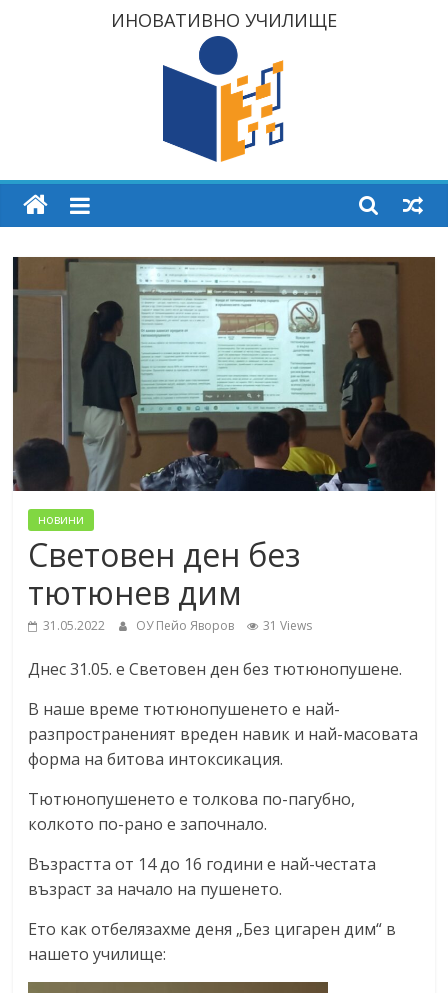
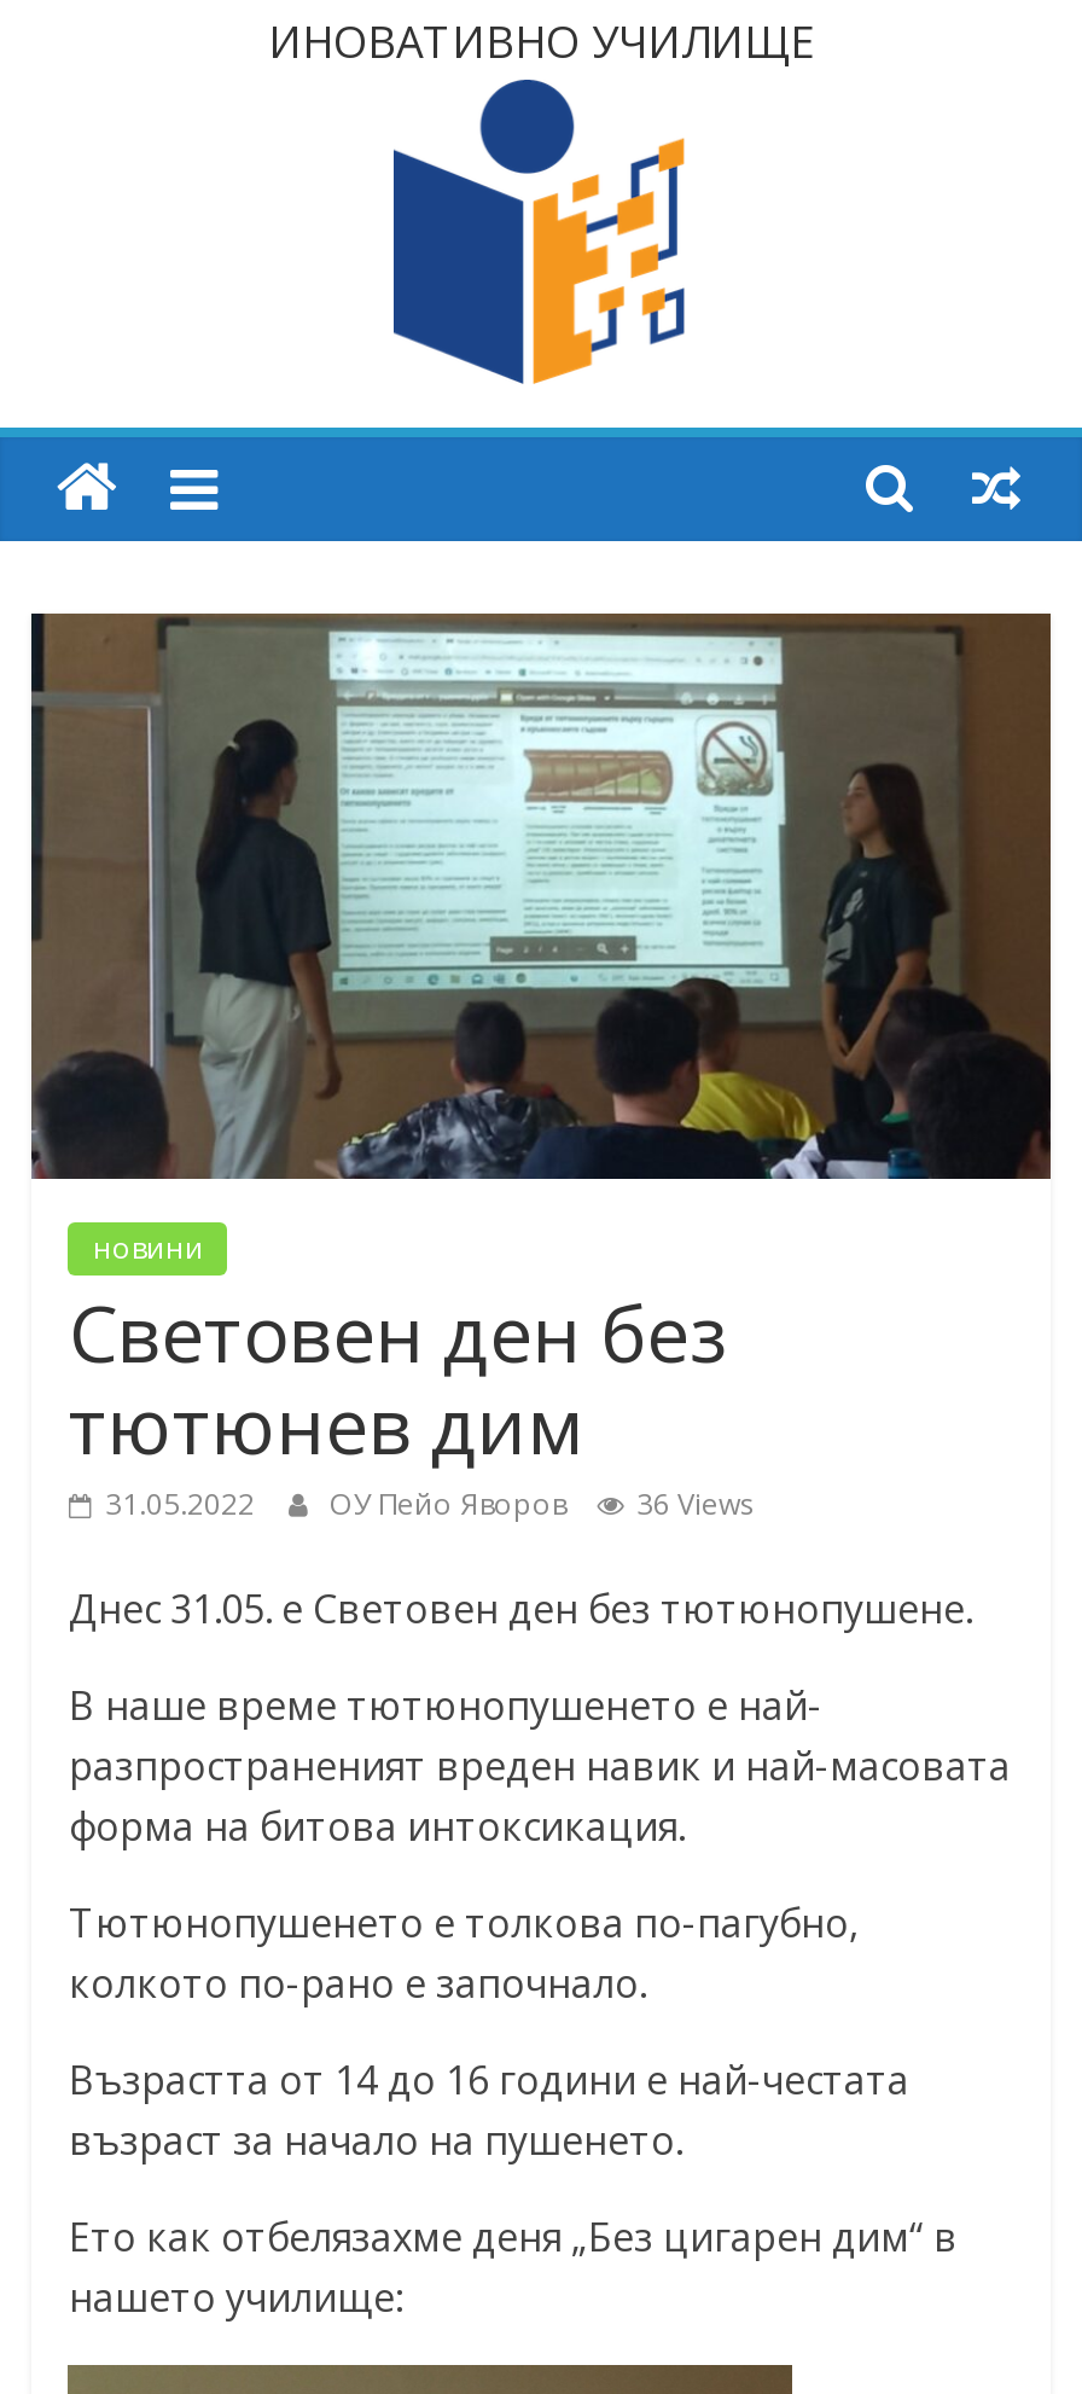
[43,617,312,634] 31.05.2022 ОУ Пейо Яворов 31 Views -> [105,1483,755,1524] 31.05.2022 ОУ Пейо Яворов 36 Views

